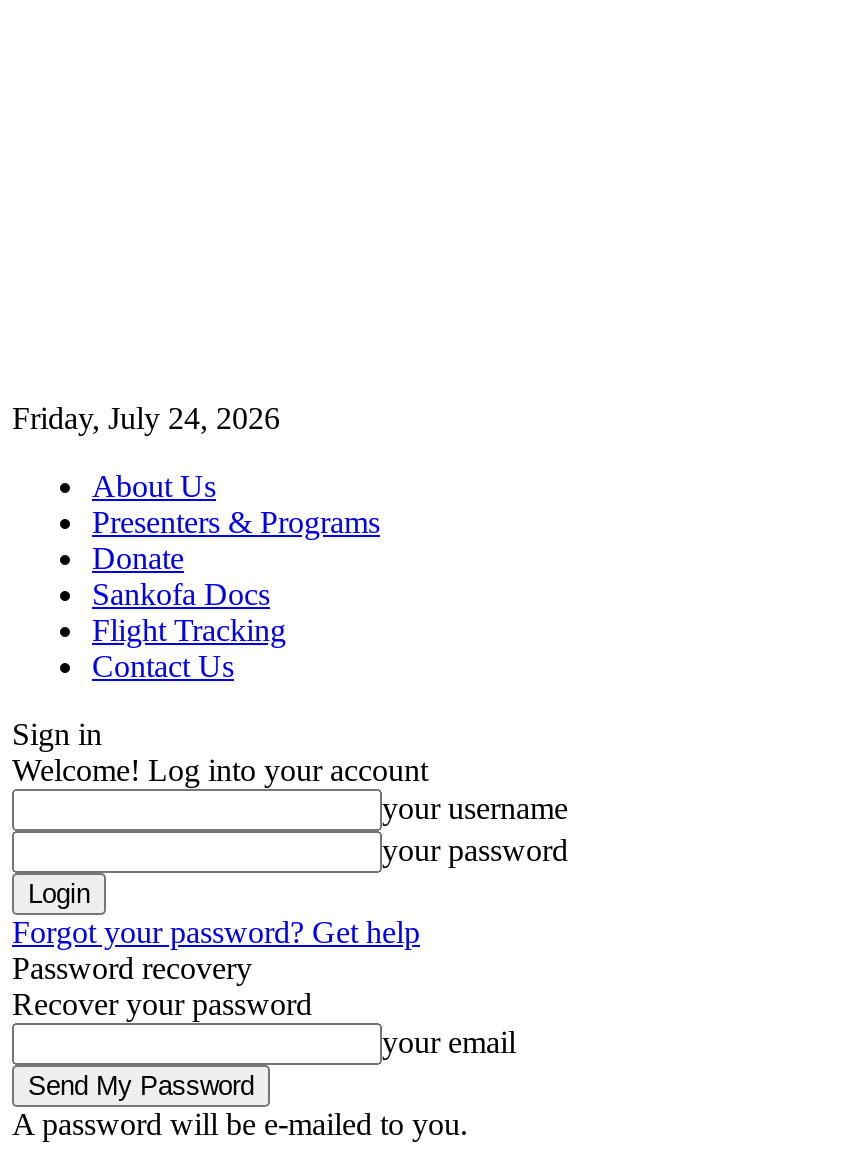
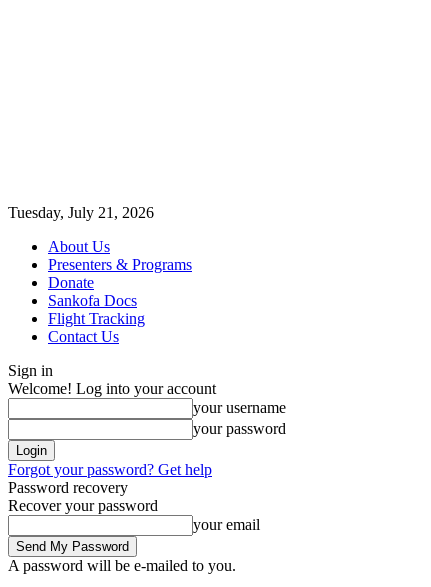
[12,401,280,435] Friday, July 24, 2026 -> [8,204,154,221] Tuesday, July 21, 2026

